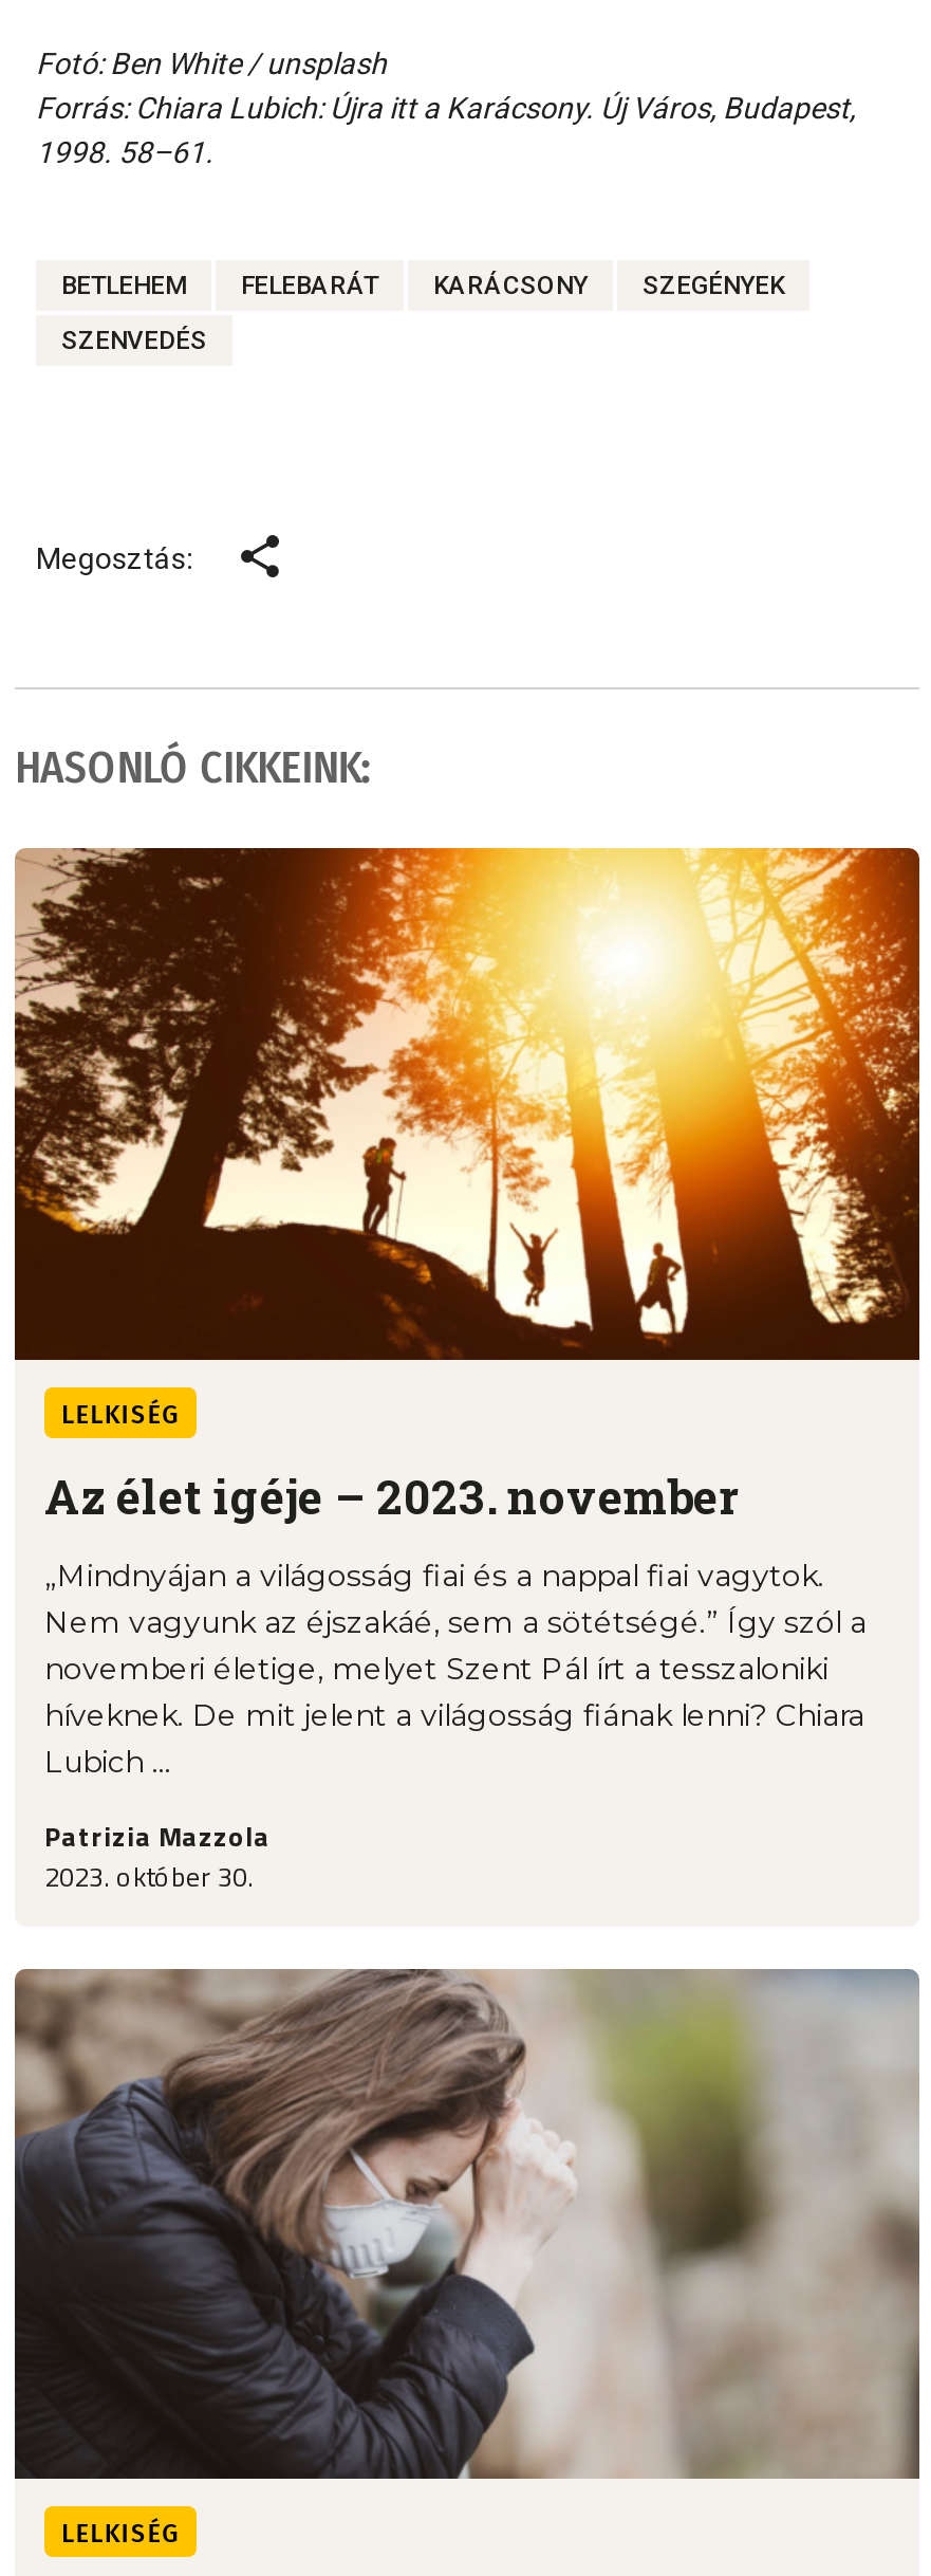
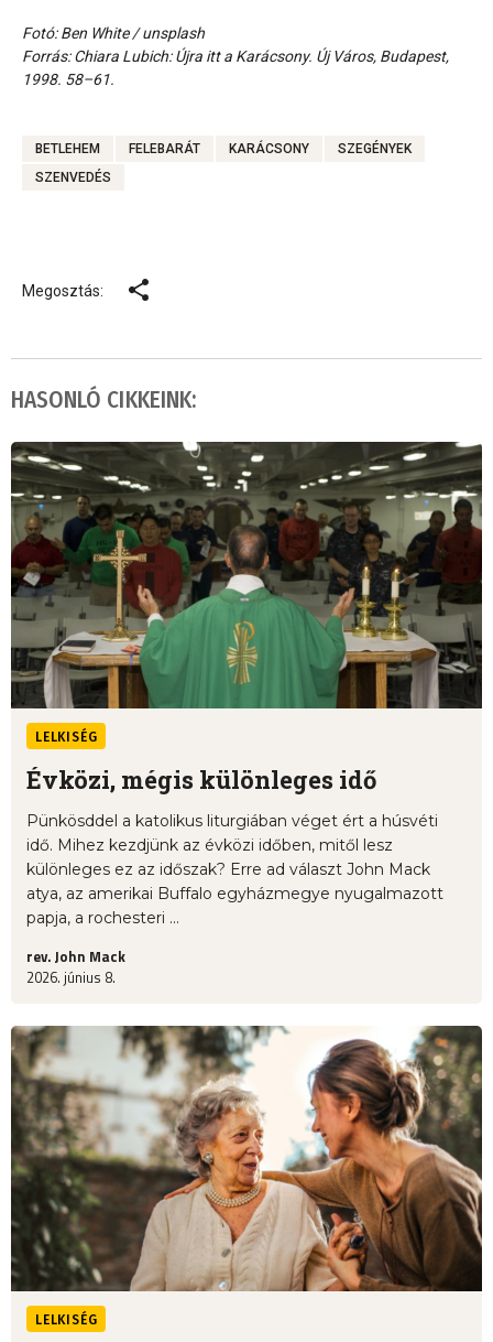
[13,846,921,1362] [image] -> [10,441,483,710] [image]
[44,1465,738,1527] Az élet igéje – 2023. november -> [26,763,376,795] Évközi, mégis különleges idő
[44,1556,867,1780] „Mindnyájan a világosság fiai és a nappal fiai vagytok. | Nem vagyunk az éjszakáé, sem a sötétségé.” Így szól a | novemberi életige, melyet Szent Pál írt a tesszaloniki | híveknek. De mit jelent a világosság fiának lenni? Chiara | Lubich ... -> [26,811,443,928] Pünkösddel a katolikus liturgiában véget ért a húsvéti | idő. Mihez kezdjünk az évközi időben, mitől lesz | különleges ez az időszak? Erre ad választ John Mack | atya, az amerikai Buffalo egyházmegye nyugalmazott | papja, a rochesteri ...
[44,1814,271,1897] Patrizia Mazzola | 2023. október 30. -> [26,945,125,988] rev. John Mack | 2026. június 8.
[15,1967,919,2481] [image] -> [11,1025,482,1292] [image]

